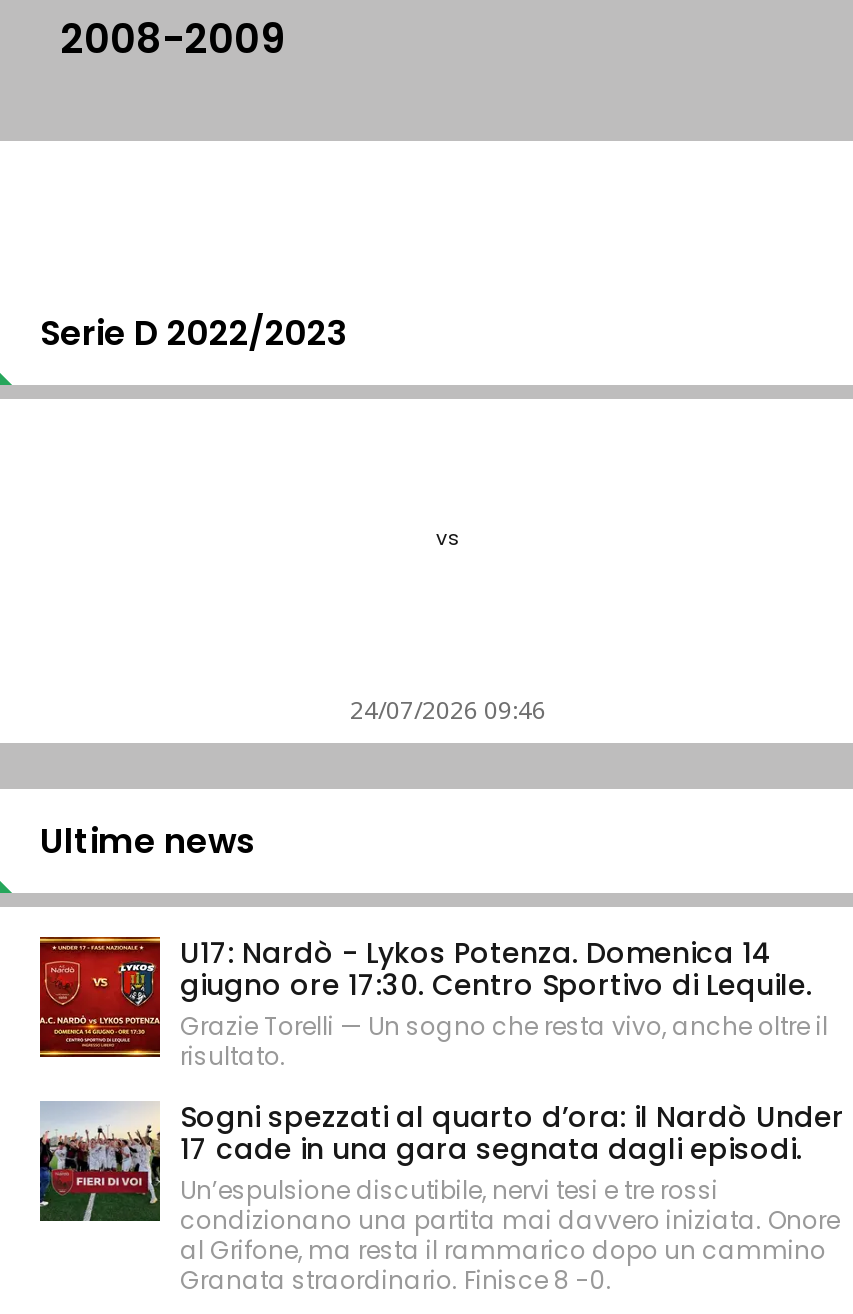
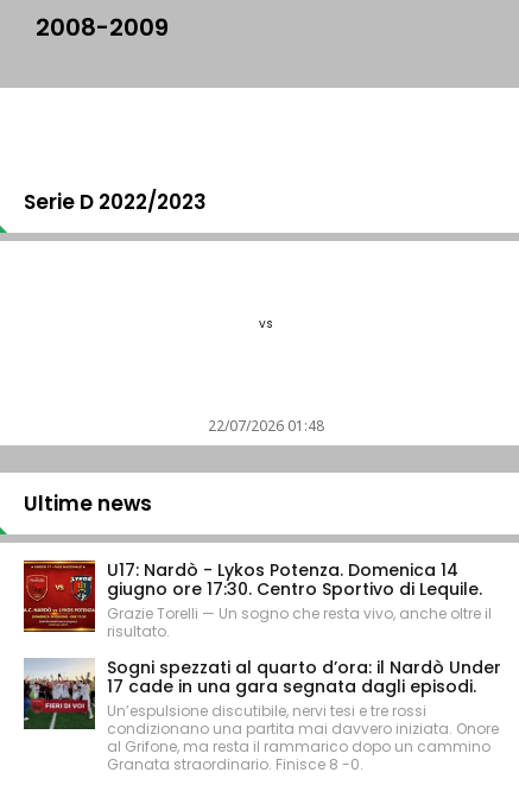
[350,693,546,727] 24/07/2026 09:46 -> [208,416,324,436] 22/07/2026 01:48

